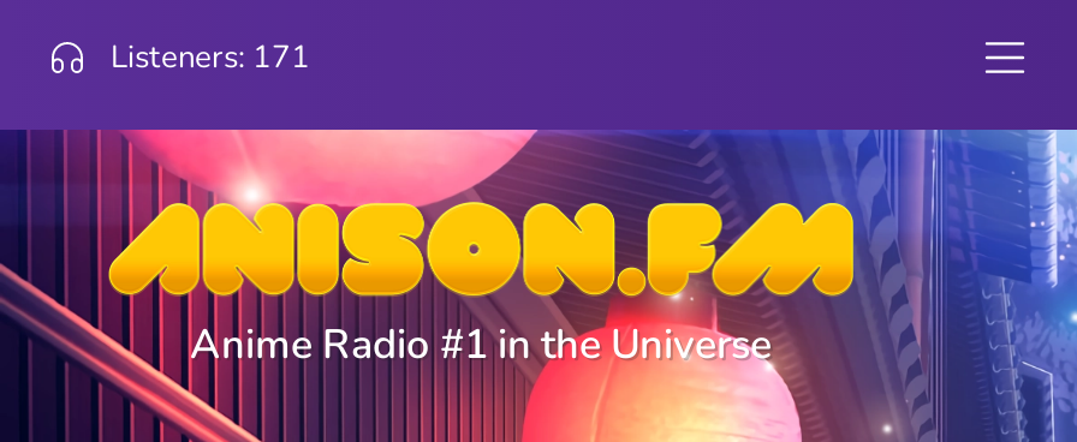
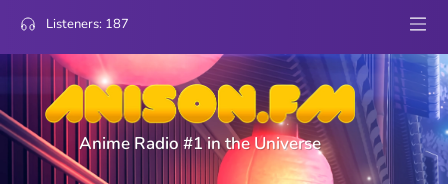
[111,35,310,78] Listeners: 171 -> [46,14,129,32] Listeners: 187

